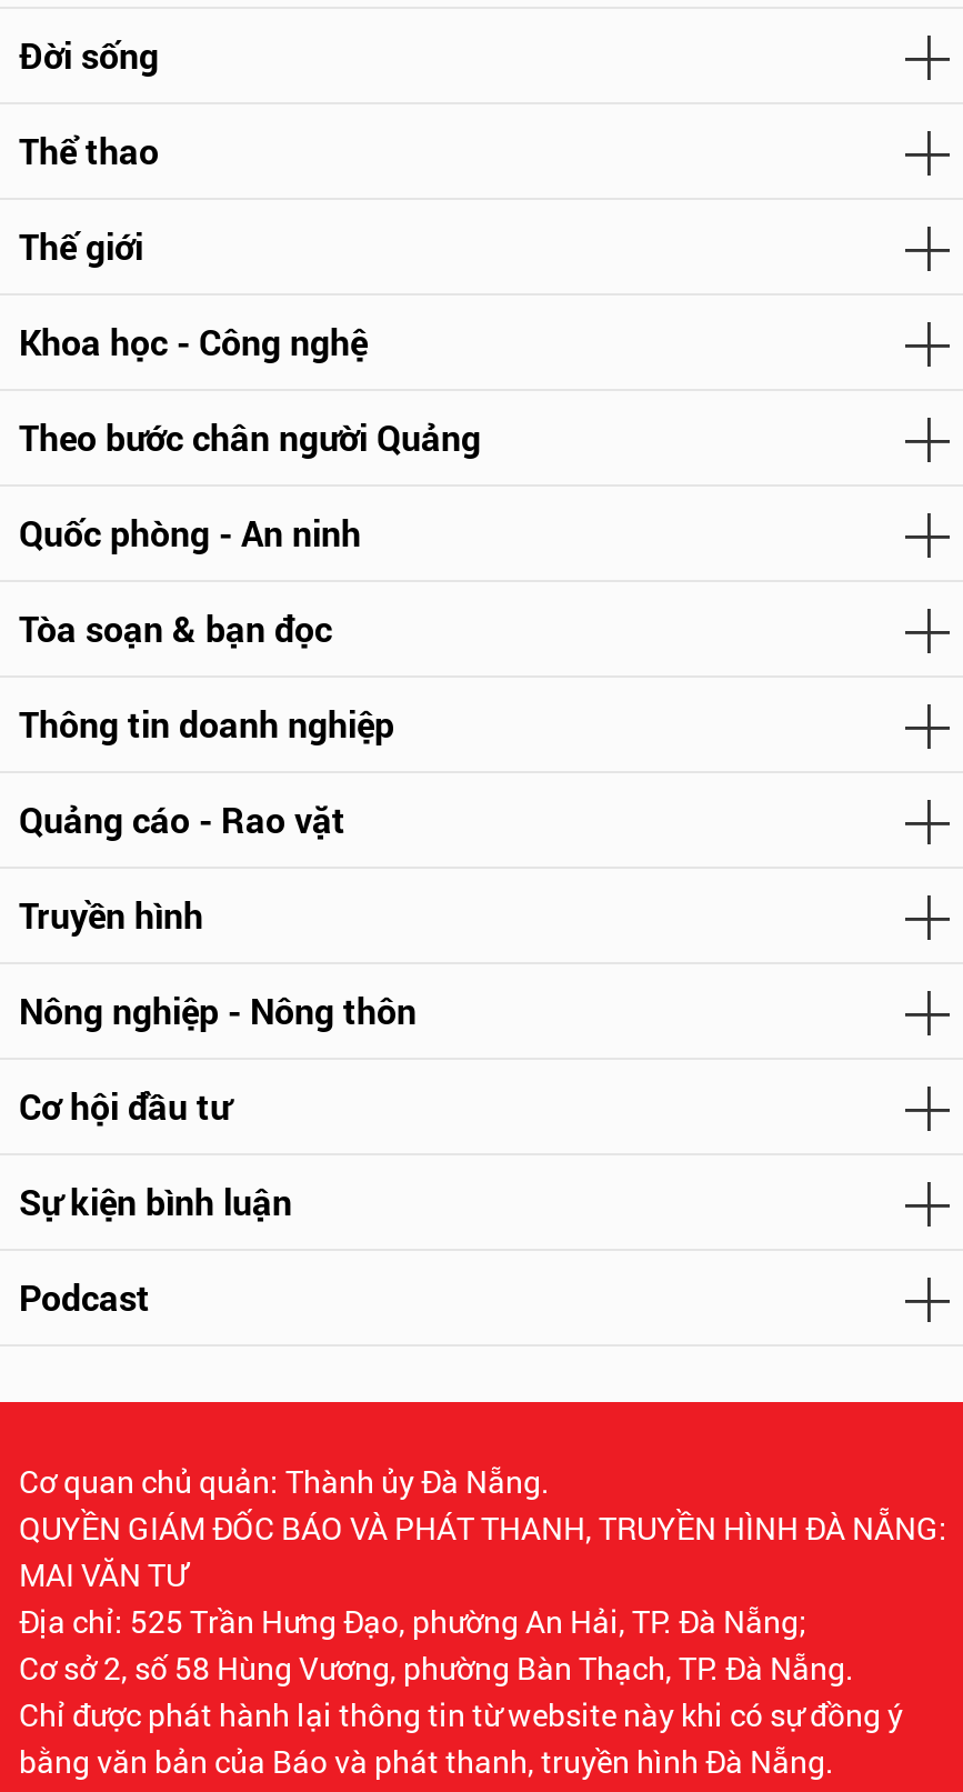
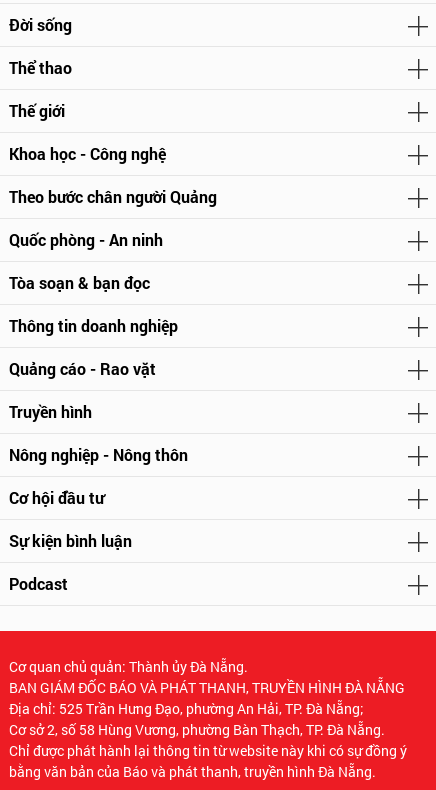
[19,1506,947,1595] QUYỀN GIÁM ĐỐC BÁO VÀ PHÁT THANH, TRUYỀN HÌNH ĐÀ NẴNG: | MAI VĂN TƯ -> [9,678,405,697] BAN GIÁM ĐỐC BÁO VÀ PHÁT THANH, TRUYỀN HÌNH ĐÀ NẴNG

